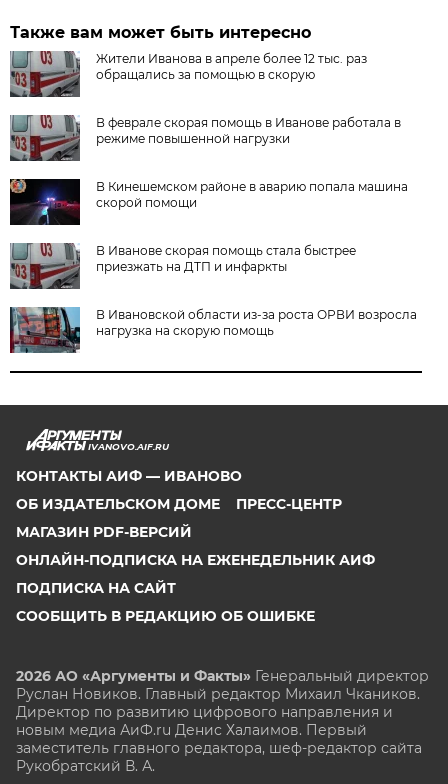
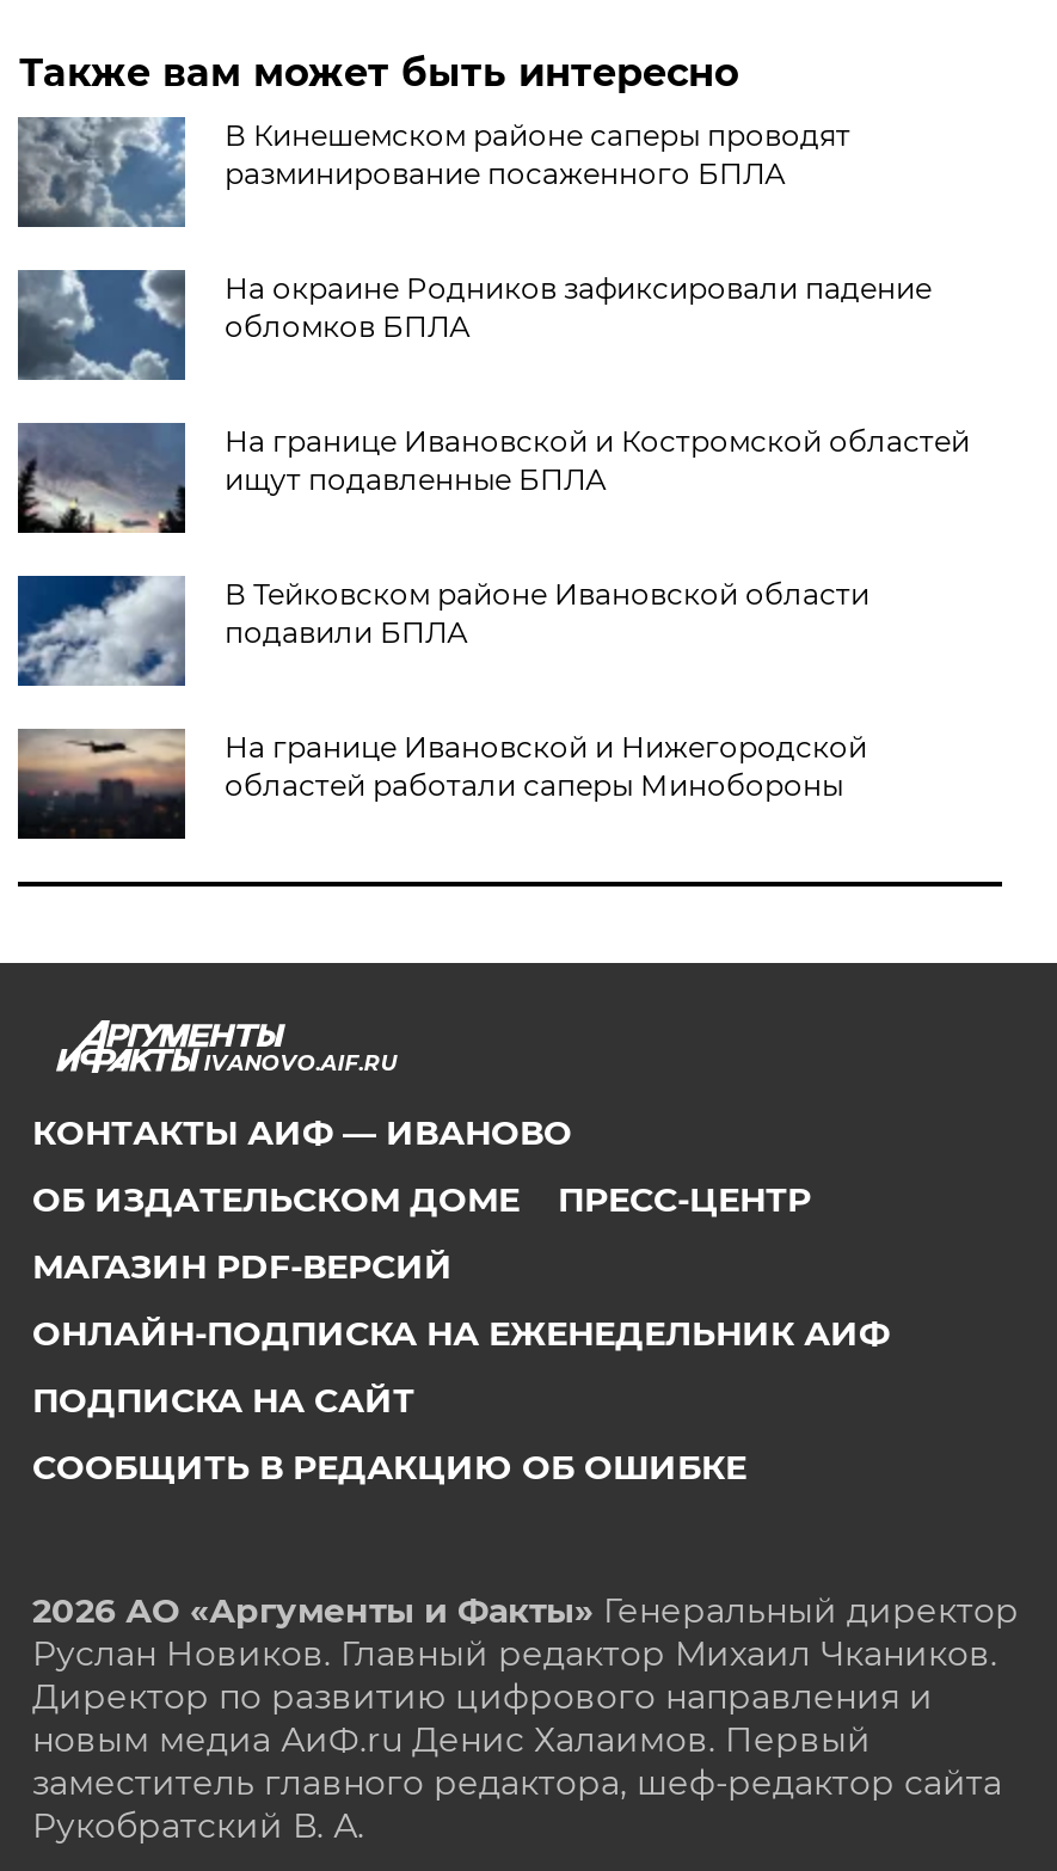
[10,50,367,98] [image] | Жители Иванова в апреле более 12 тыс. раз | обращались за помощью в скорую -> [20,115,850,229] [image] | В Кинешемском районе саперы проводят | разминирование посаженного БПЛА
[10,114,401,162] [image] | В феврале скорая помощь в Иванове работала в | режиме повышенной нагрузки -> [16,268,931,382] [image] | На окраине Родников зафиксировали падение | обломков БПЛА
[9,178,408,226] [image] | В Кинешемском районе в аварию попала машина | скорой помощи -> [16,421,970,535] [image] | На границе Ивановской и Костромской областей | ищут подавленные БПЛА
[10,242,356,289] [image] | В Иванове скорая помощь стала быстрее | приезжать на ДТП и инфаркты -> [16,573,869,686] [image] | В Тейковском районе Ивановской области | подавили БПЛА
[9,307,417,354] [image] | В Ивановской области из-за роста ОРВИ возросла | нагрузка на скорую помощь -> [16,726,867,841] [image] | На границе Ивановской и Нижегородской | областей работали саперы Минобороны

